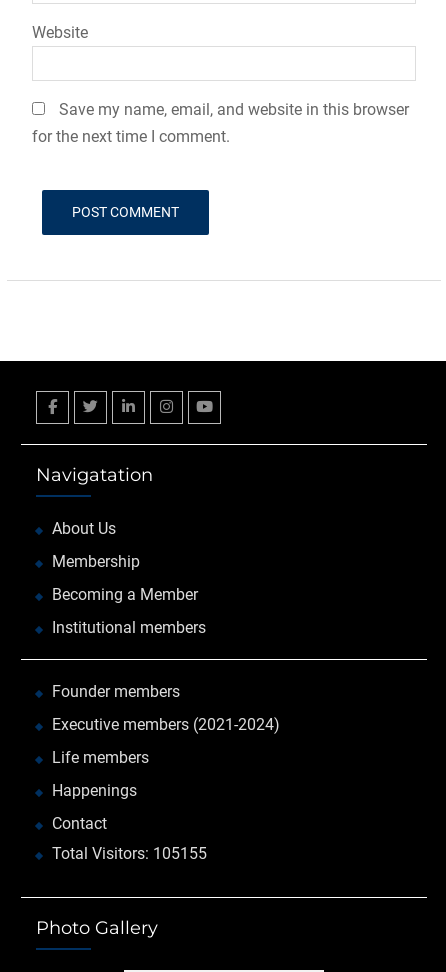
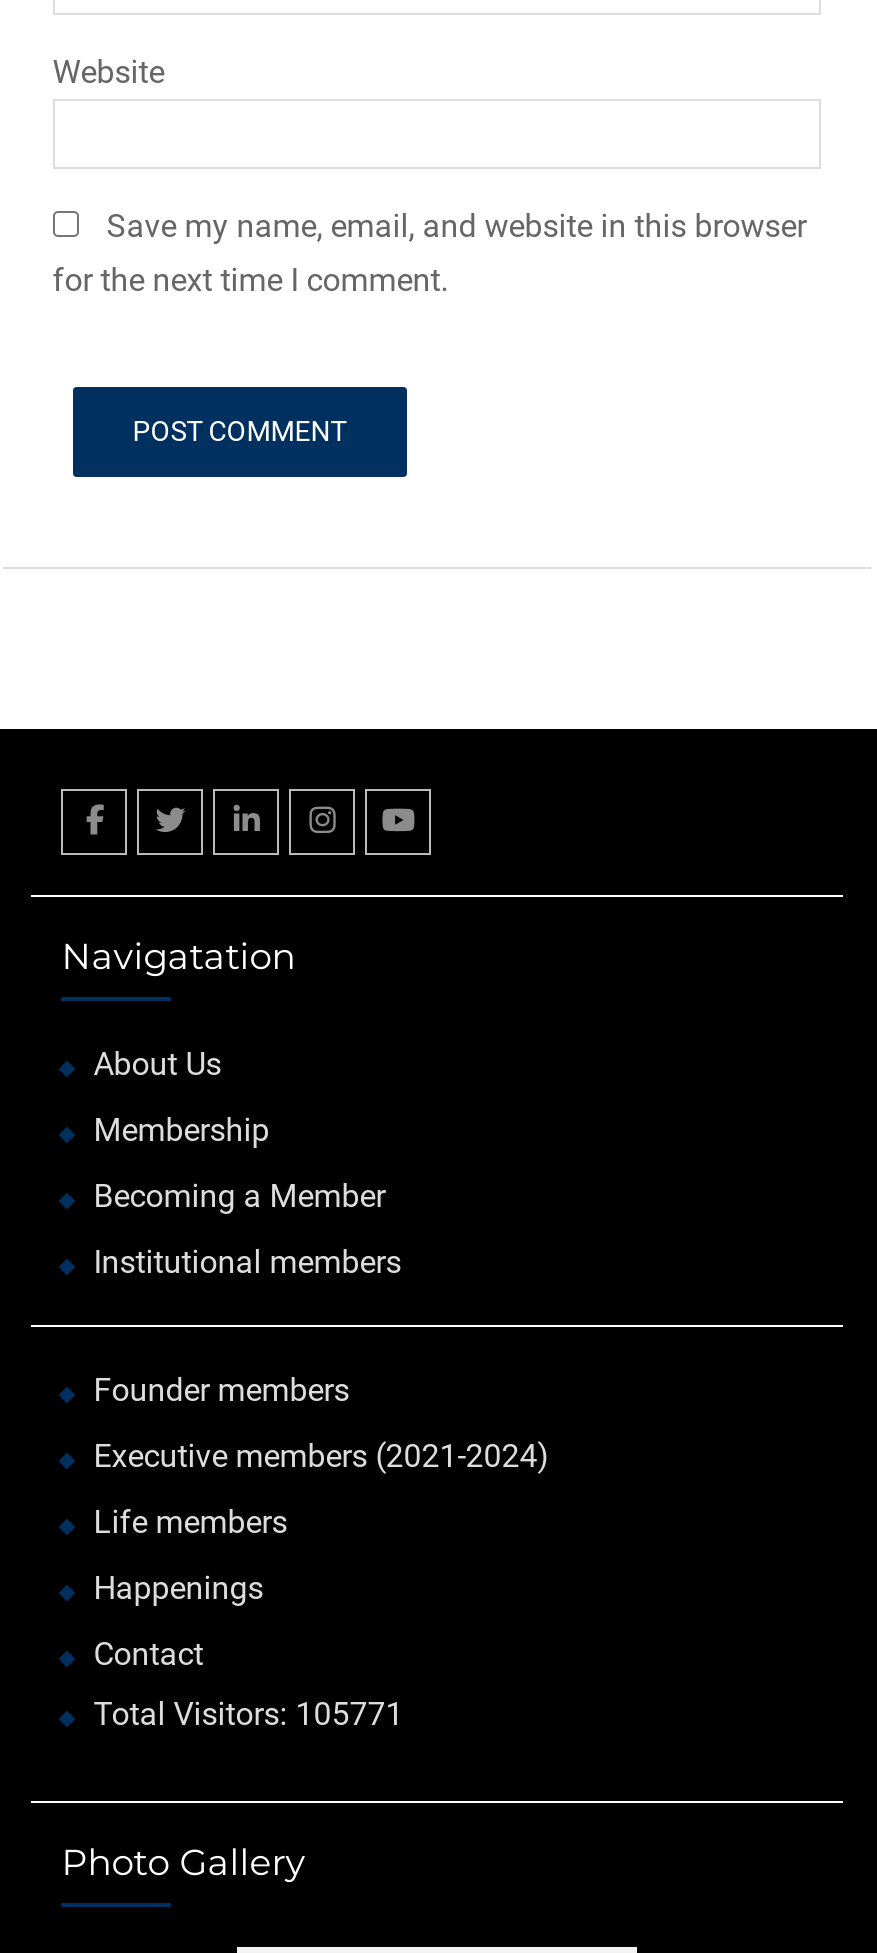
[52,844,207,863] Total Visitors: 105155 -> [94,1696,404,1734] Total Visitors: 105771

